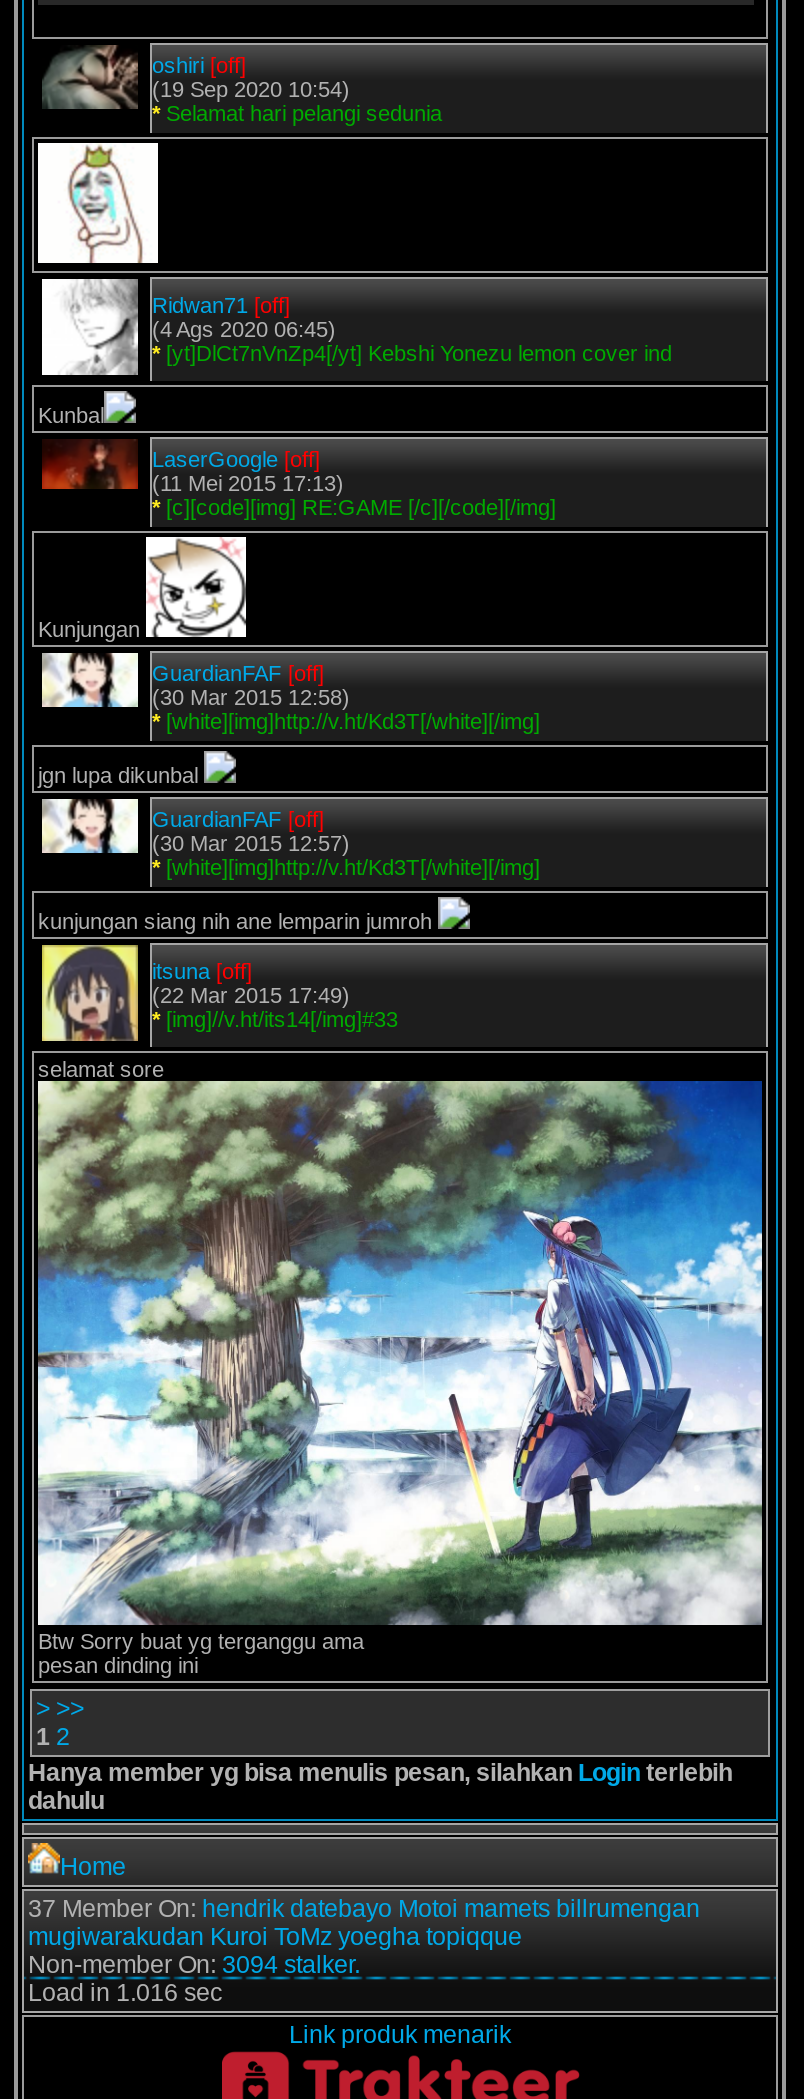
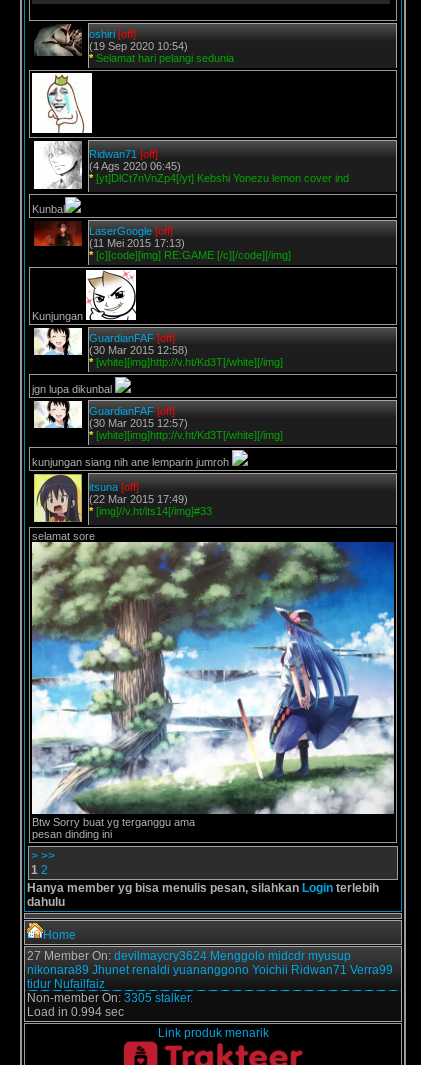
[28,1895,700,2007] 37 Member On: hendrik datebayo Motoi mamets billrumengan | mugiwarakudan Kuroi ToMz yoegha topiqque | Non-member On: 3094 stalker. | Load in 1.016 sec -> [27,949,393,1019] 27 Member On: devilmaycry3624 Menggolo midcdr myusup | nikonara89 Jhunet renaldi yuananggono Yoichii Ridwan71 Verra99 | tidur Nufailfaiz | Non-member On: 3305 stalker. | Load in 0.994 sec

